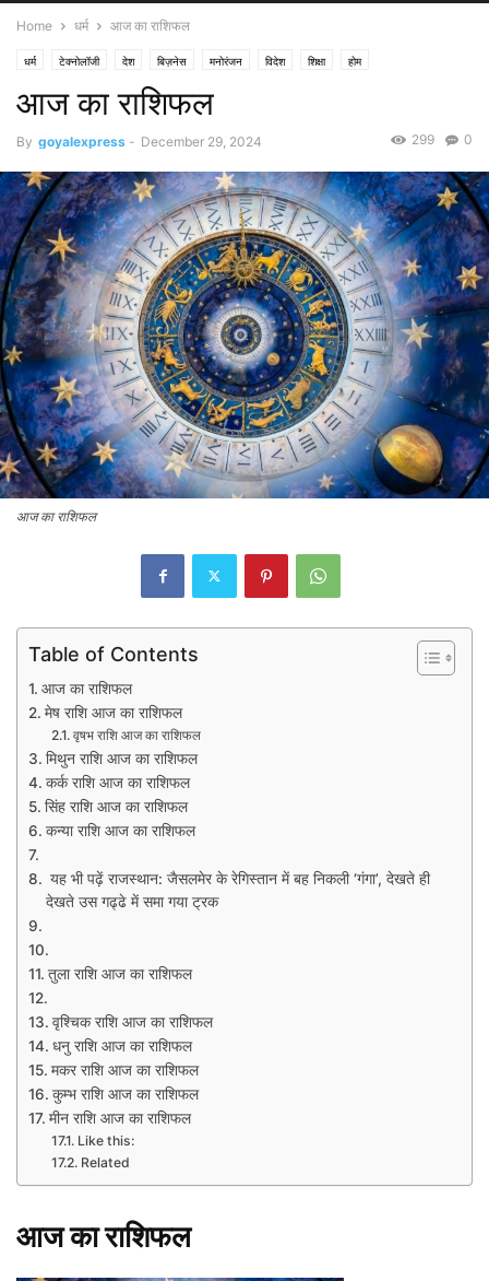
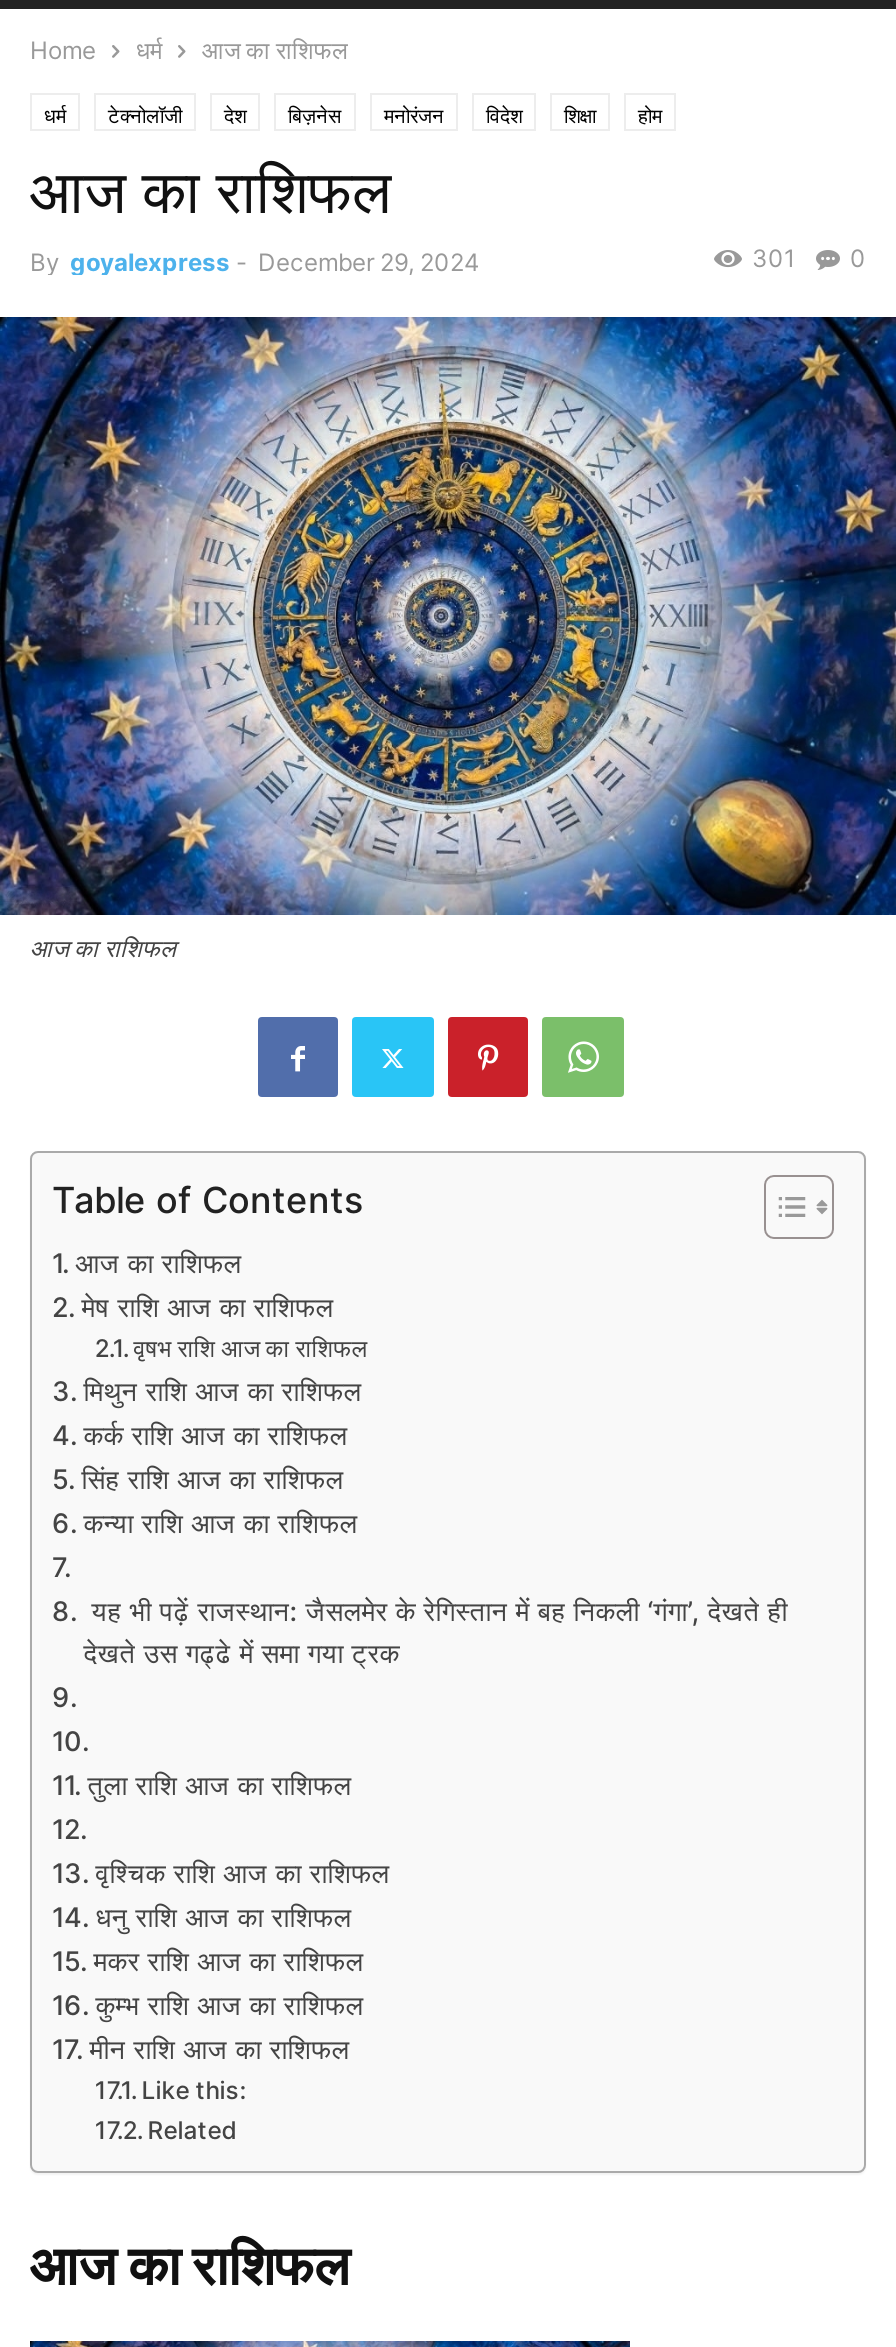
[412,131,473,148] 299 0 -> [752,243,866,273] 301 0

